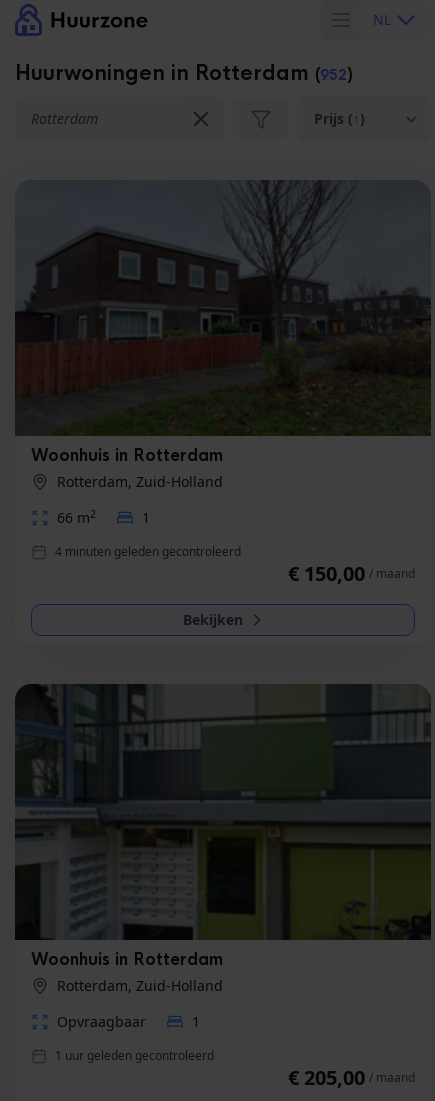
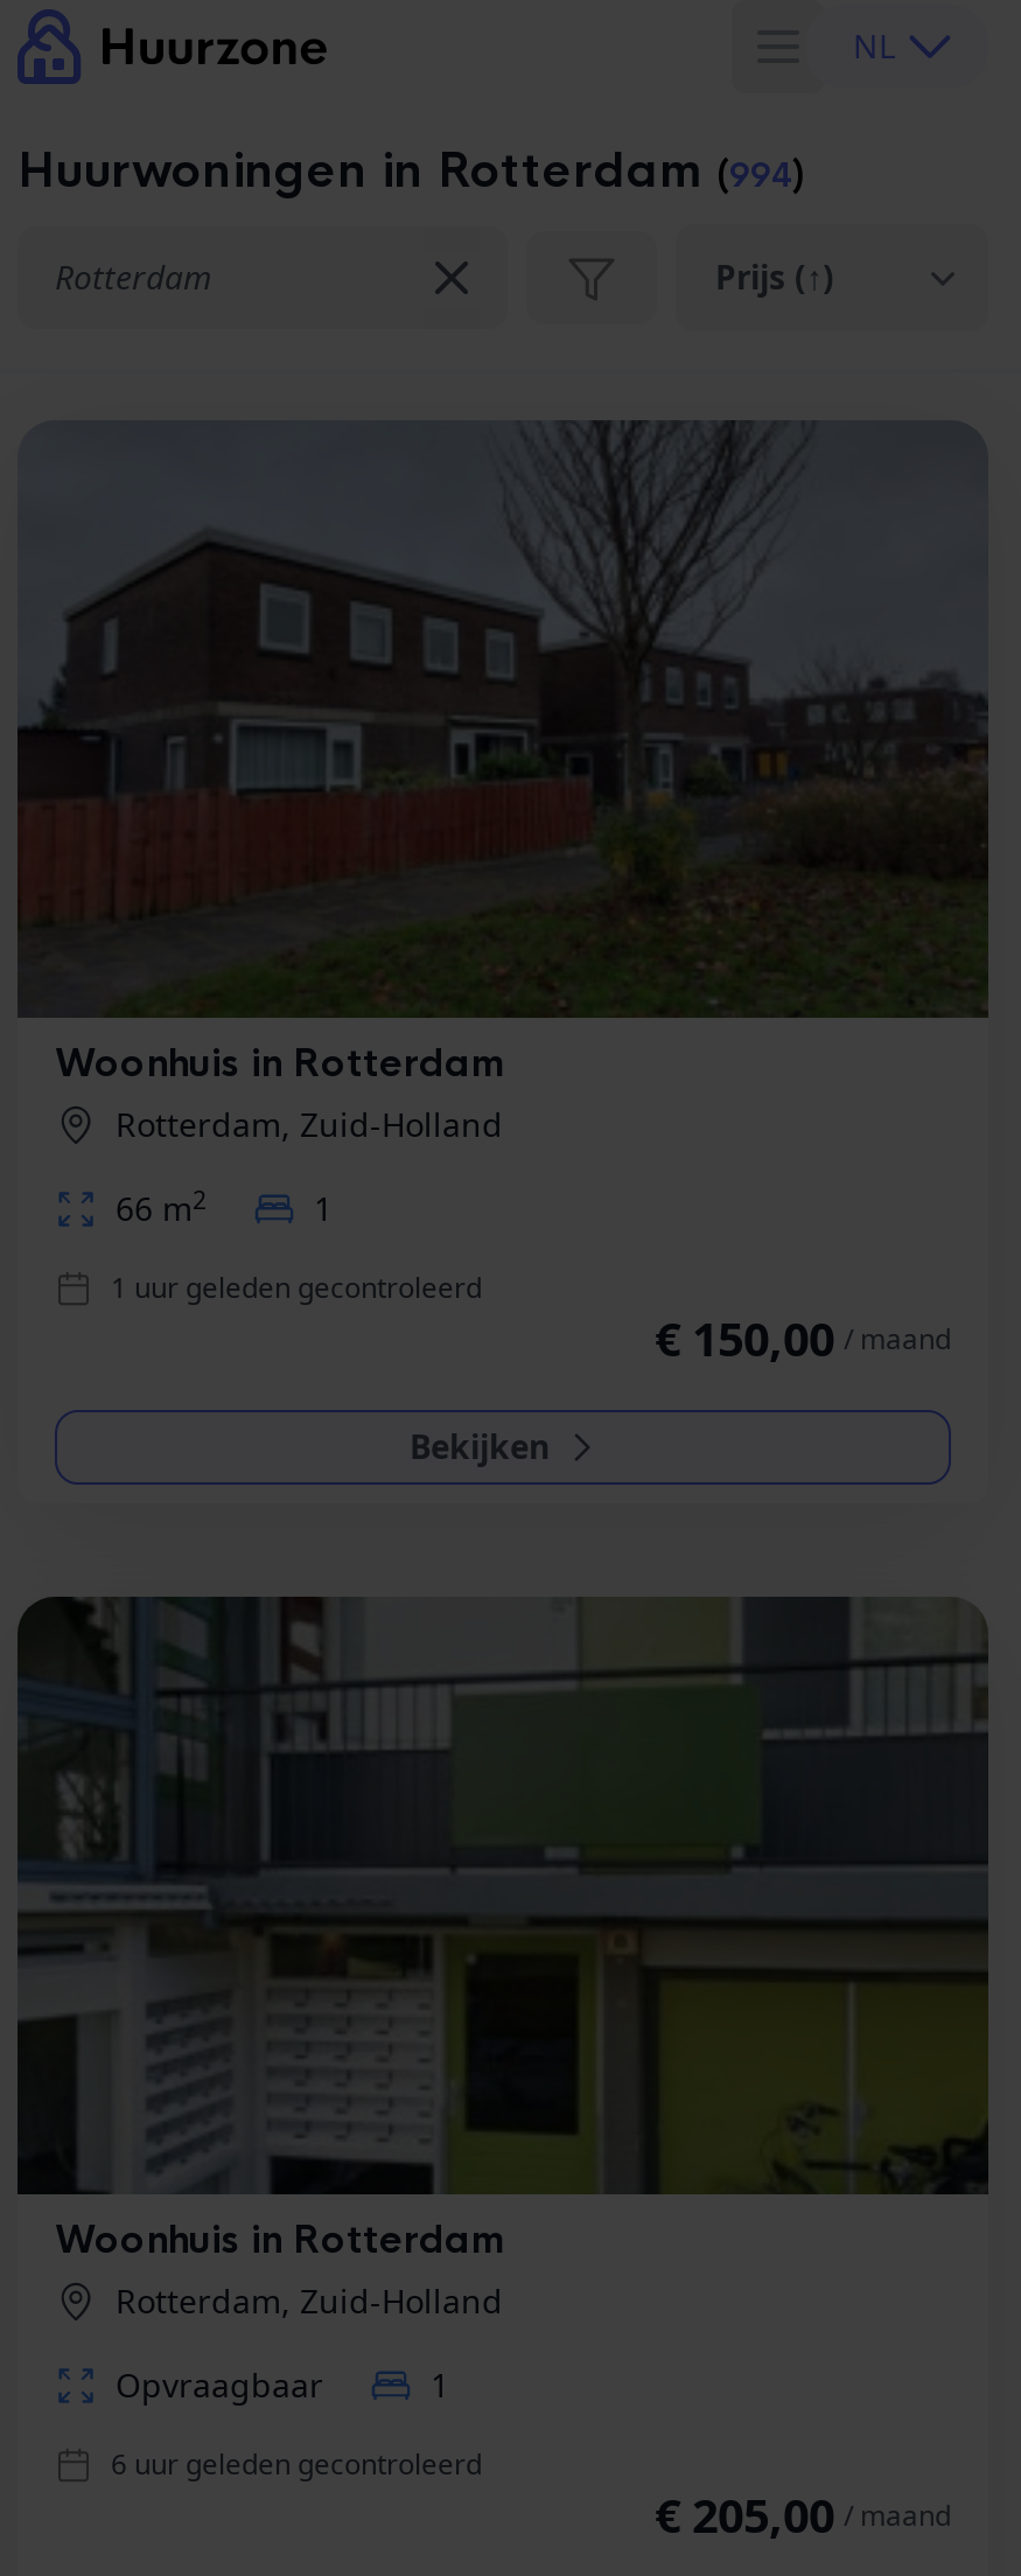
[15,61,353,86] Huurwoningen in Rotterdam (952) -> [18,142,806,201] Huurwoningen in Rotterdam (994)
[55,543,241,560] 4 minuten geleden gecontroleerd -> none
none -> [111,2444,482,2484] 6 uur geleden gecontroleerd
moved [55,1047,214,1064] -> [111,1268,482,1307]: 1 uur geleden gecontroleerd

